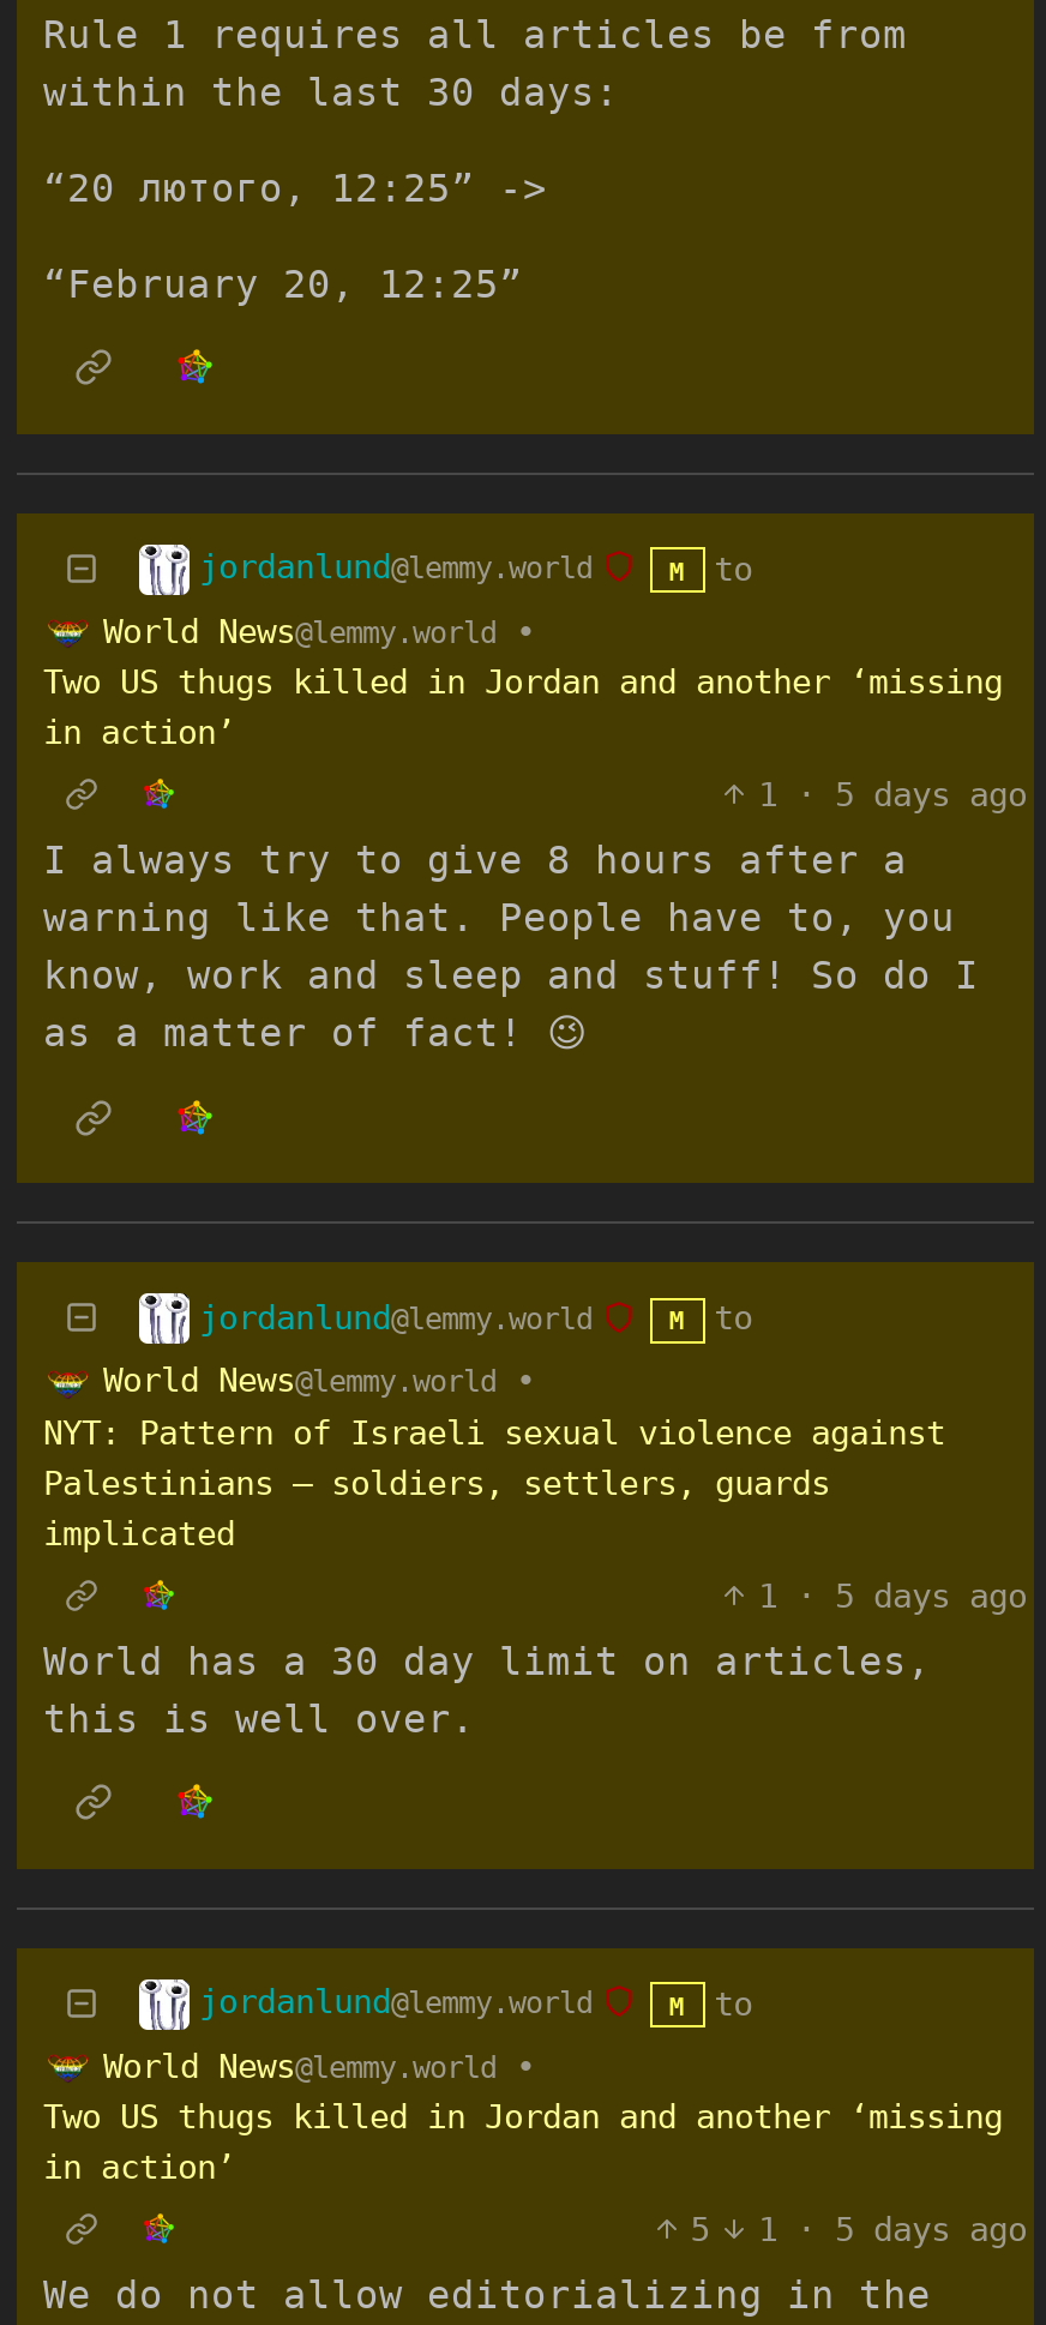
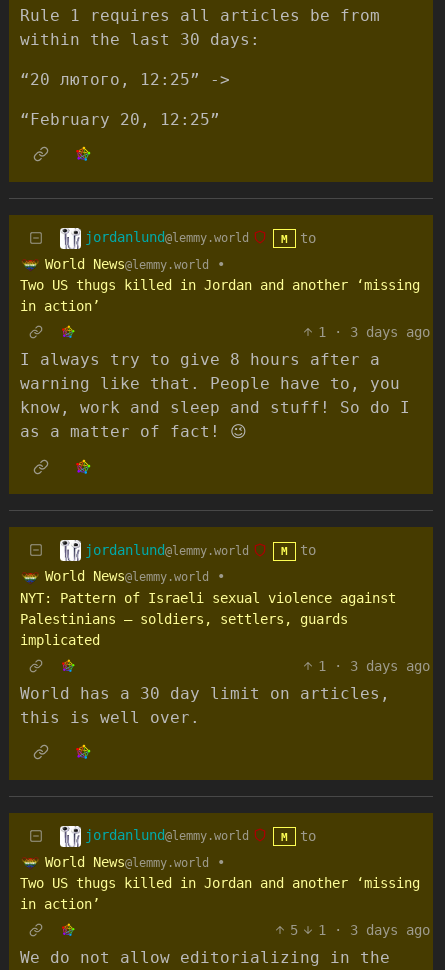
[758,775,1027,814] 1 · 5 days ago -> [318,324,430,340] 1 · 3 days ago
[758,1576,1027,1614] 1 · 5 days ago -> [318,658,430,674] 1 · 3 days ago
[690,2210,1027,2249] 5 1 · 5 days ago -> [290,922,430,938] 5 1 · 3 days ago

